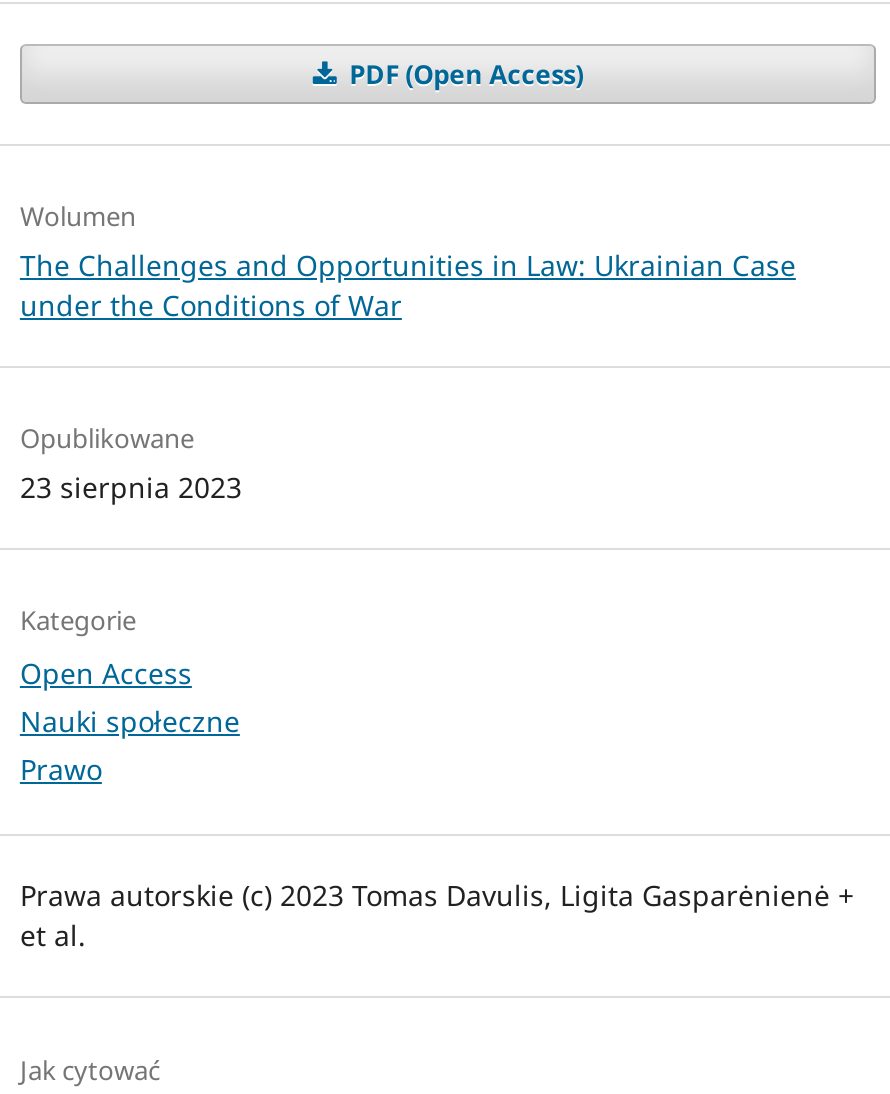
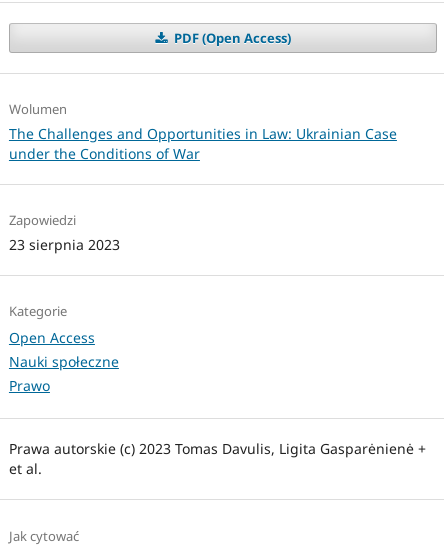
[20,421,194,457] Opublikowane -> [9,211,76,229] Zapowiedzi

